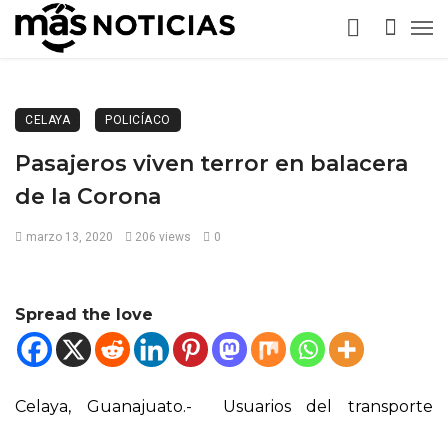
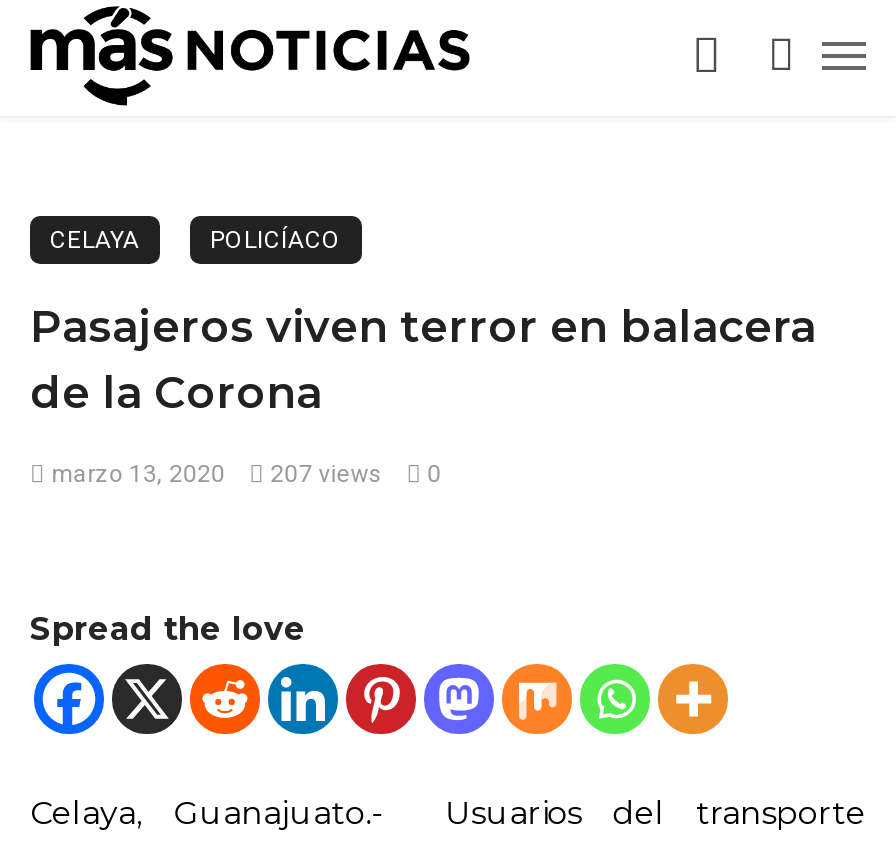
[26,230,221,244] marzo 13, 2020 206 views 0 -> [51,460,442,488] marzo 13, 2020 207 views 0

